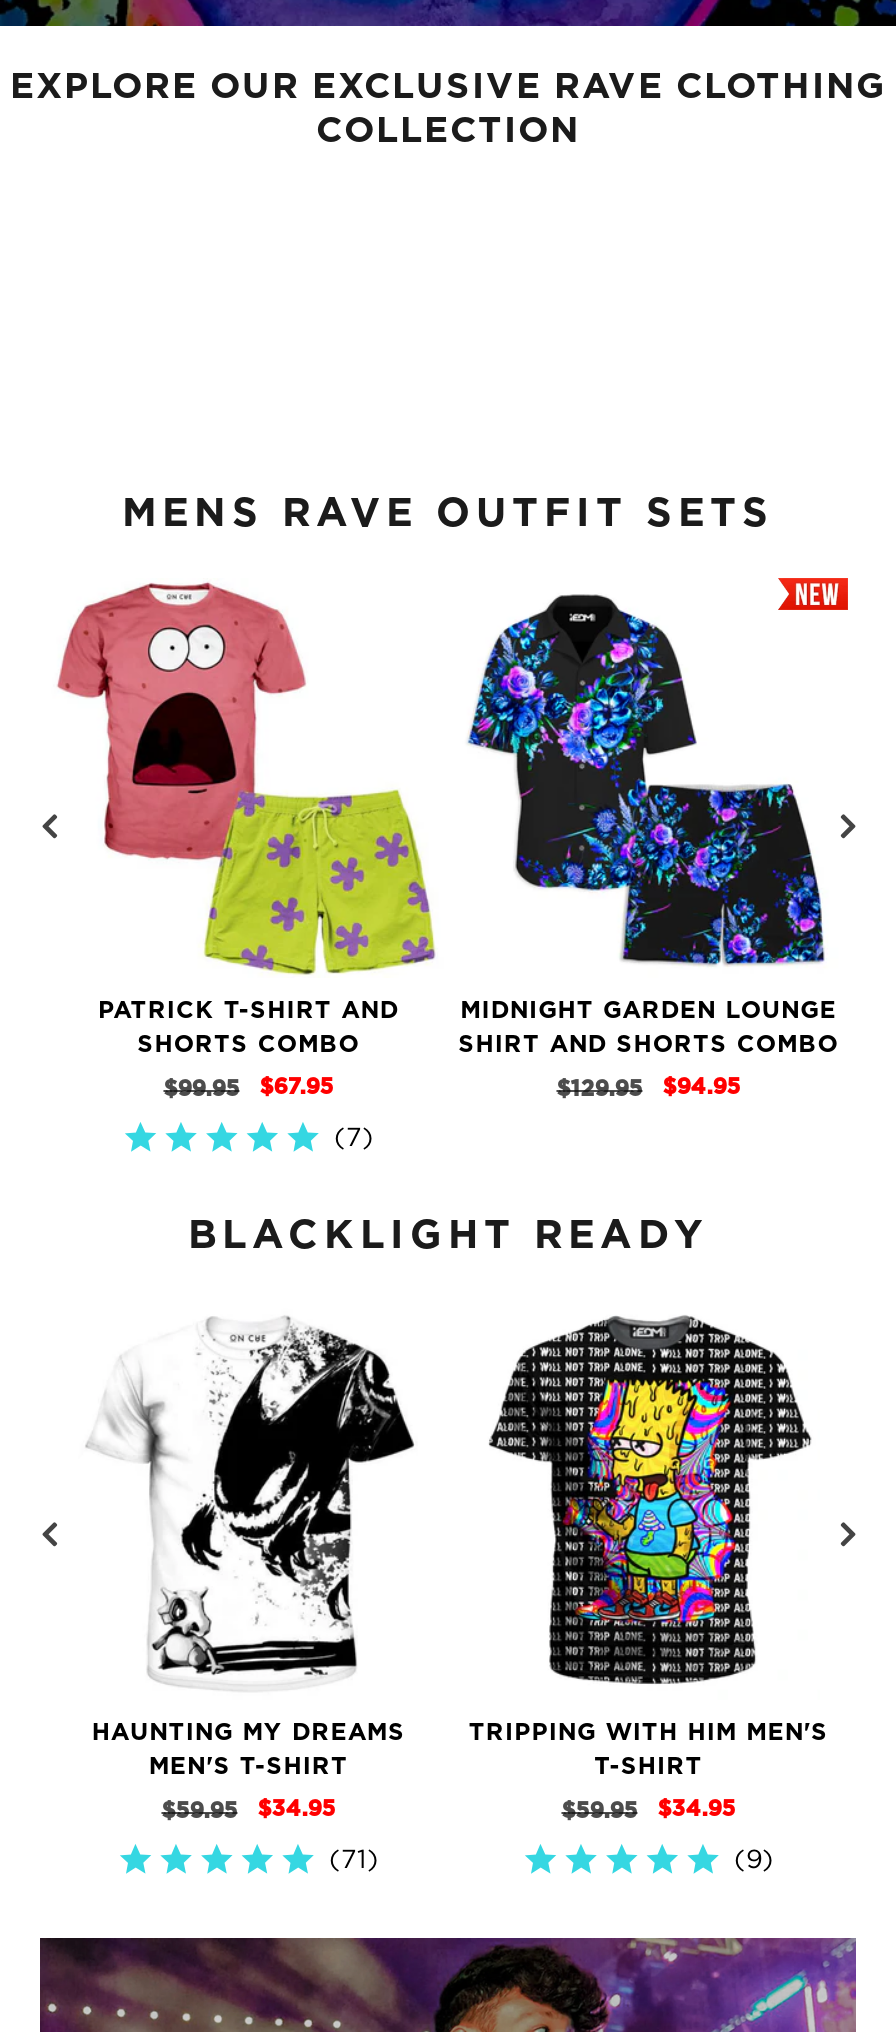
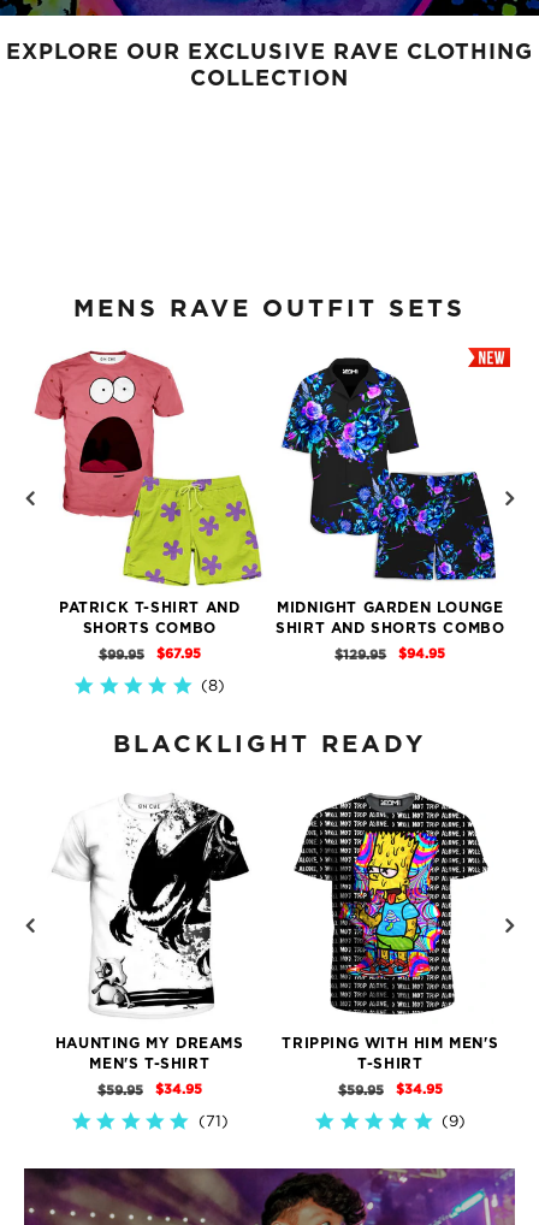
[346,1122,374,1150] 7) -> [208,677,225,693] 8)

